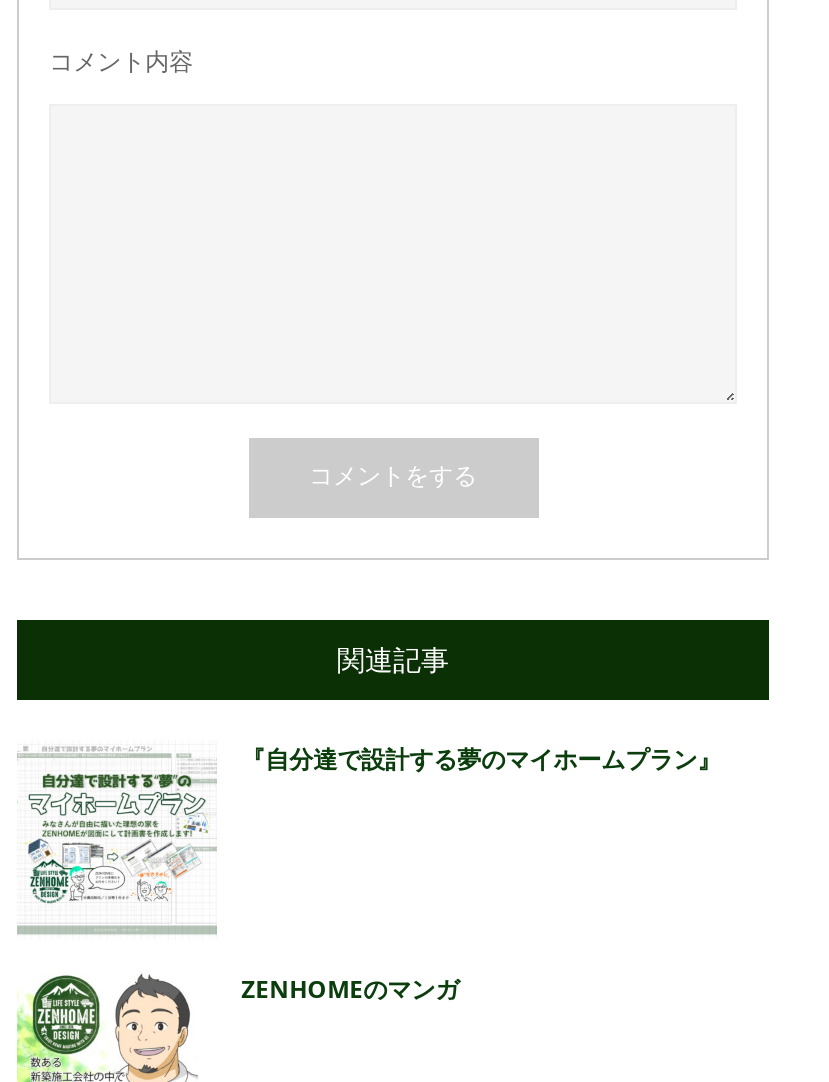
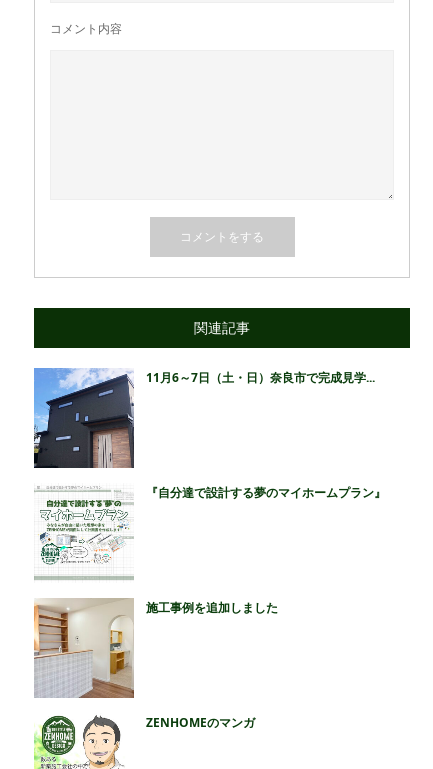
none -> [33,367,375,469] [image] | 11月6～7日（土・日）奈良市で完成見学...
none -> [33,598,278,699] [image] | 施工事例を追加しました

